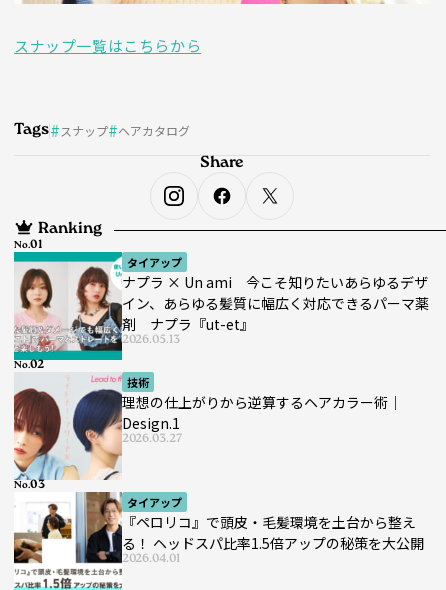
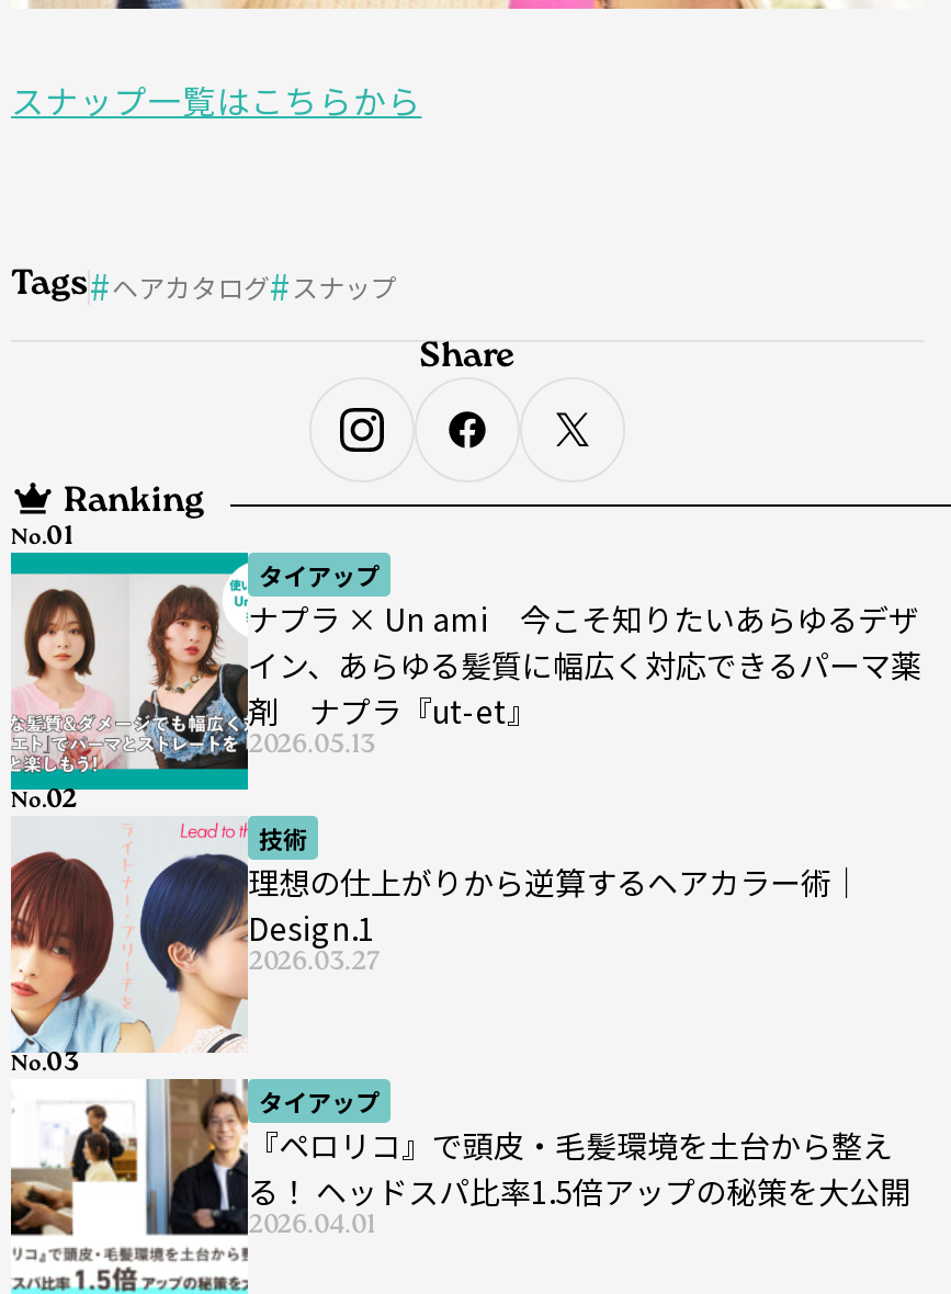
[60,122,190,139] スナップ ヘアカタログ -> [112,268,397,306] ヘアカタログ スナップ

